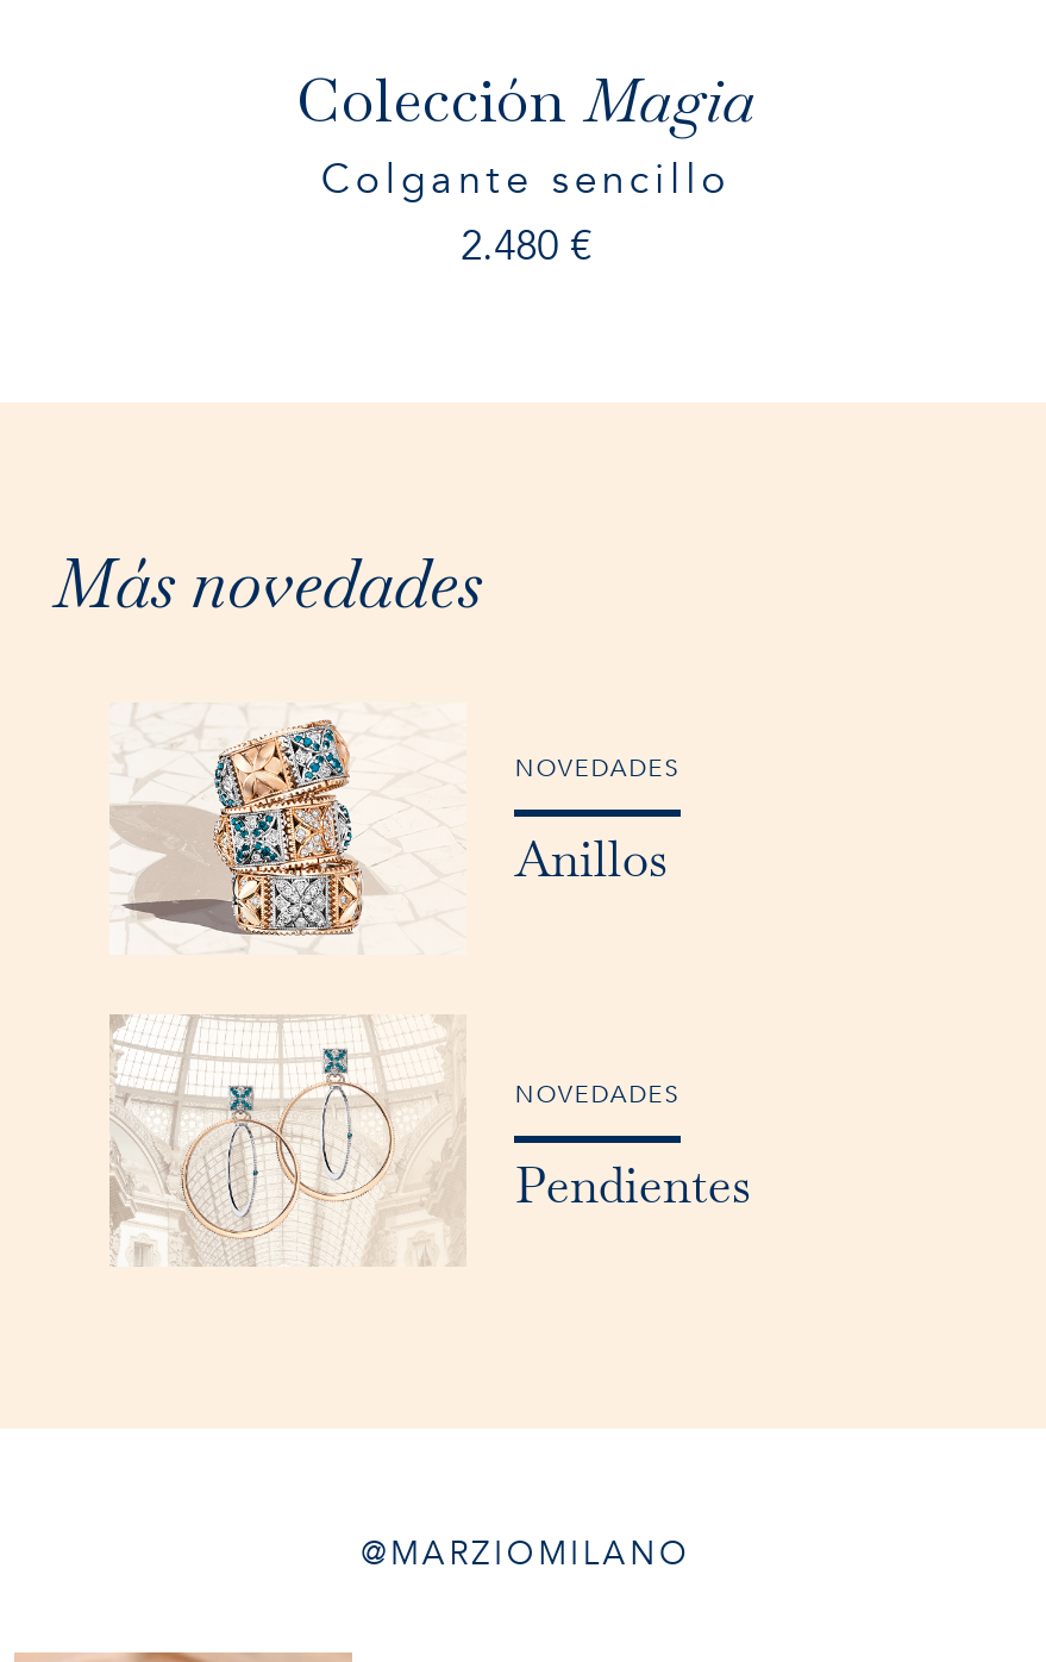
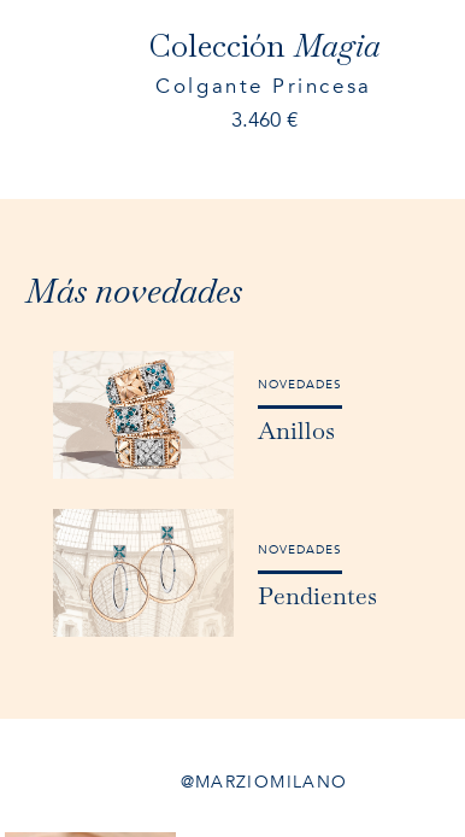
[321,153,731,208] Colgante sencillo -> [156,73,372,100] Colgante Princesa
[461,220,591,275] 2.480 € -> [231,106,297,134] 3.460 €

